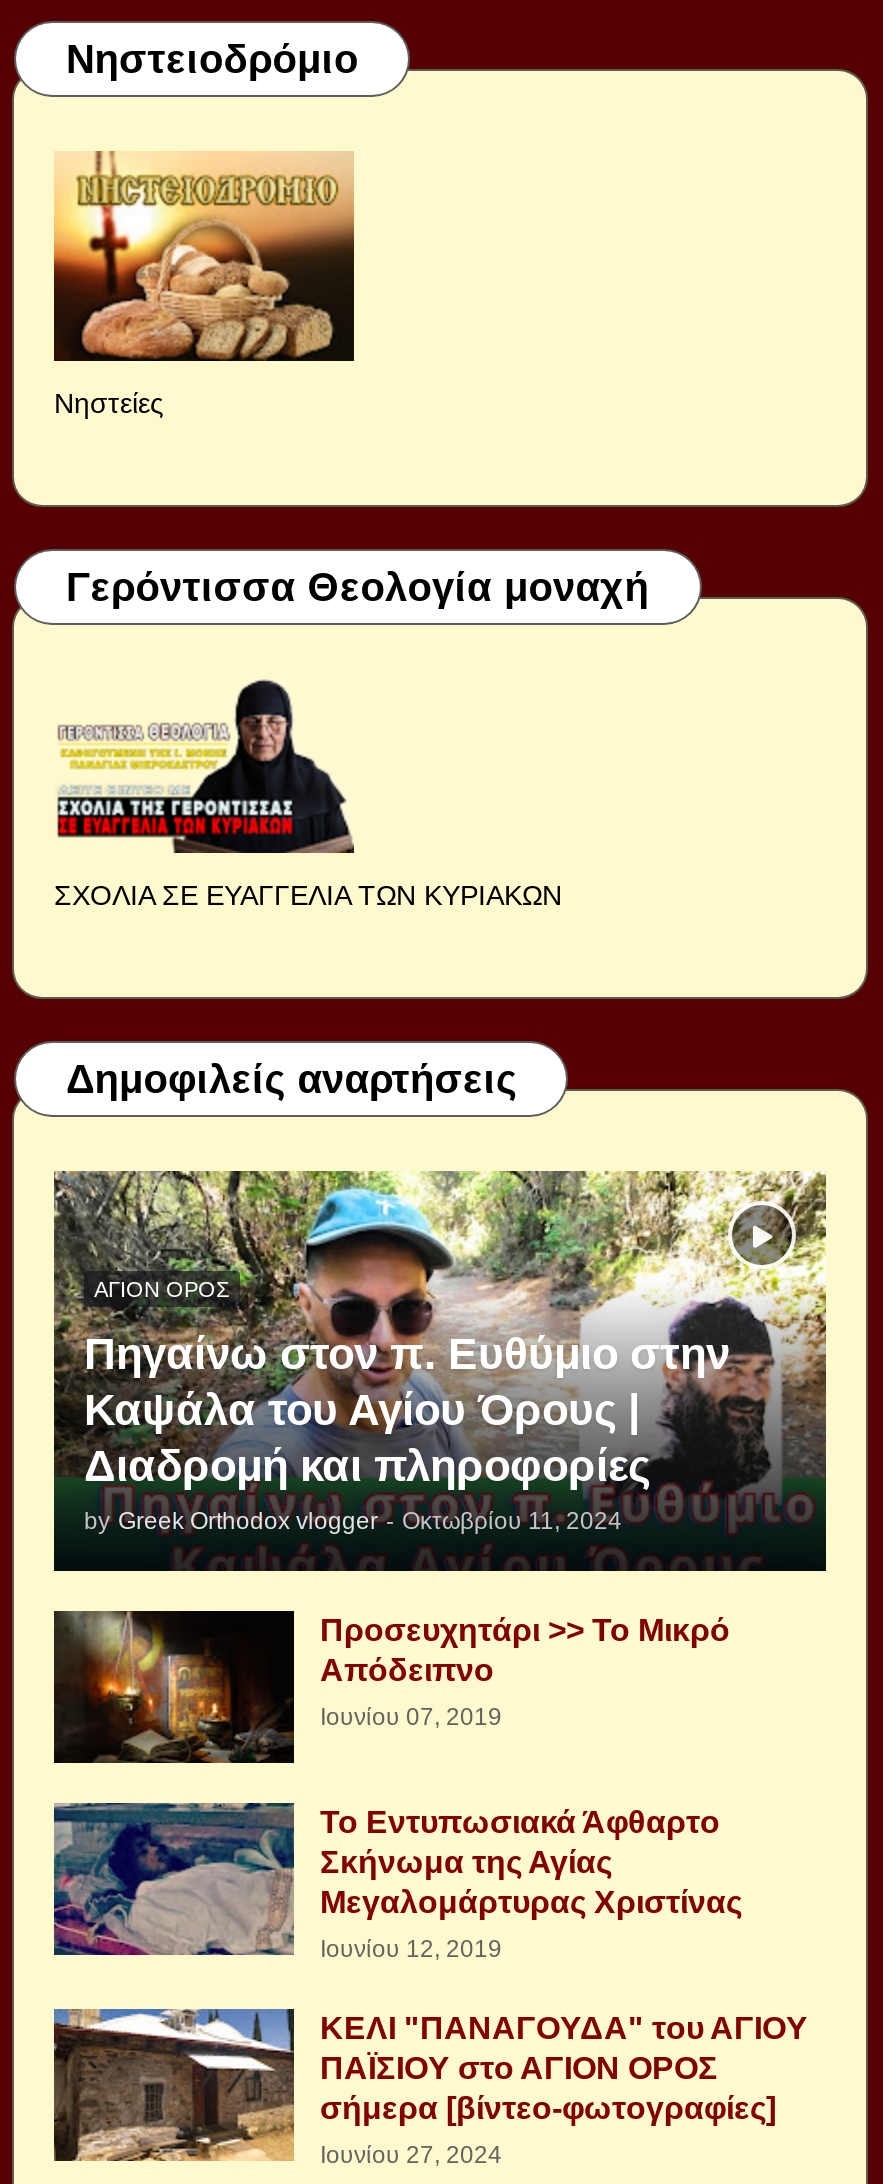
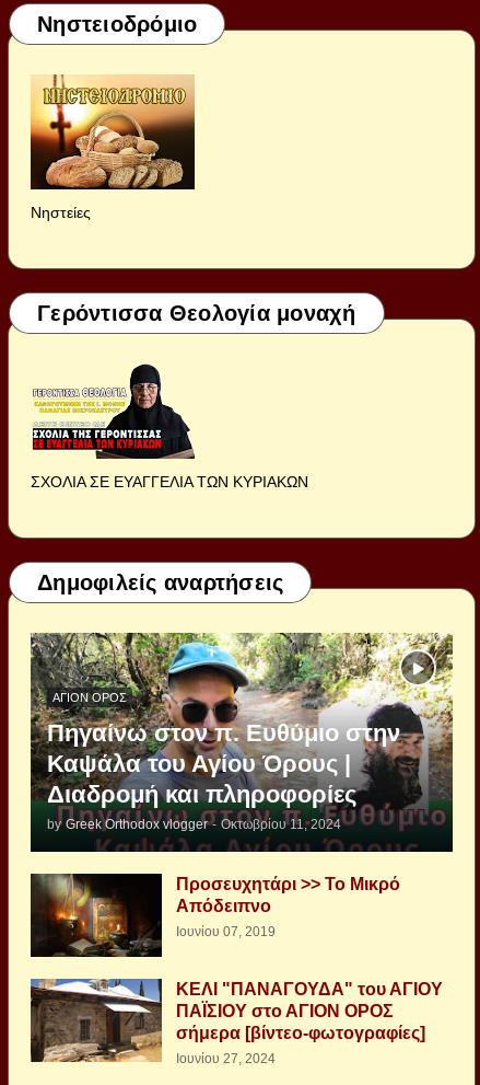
[54,1801,742,1963] [image] | Το Εντυπωσιακά Άφθαρτο | Σκήνωμα της Αγίας | Μεγαλομάρτυρας Χριστίνας | Ιουνίου 12, 2019 -> none

